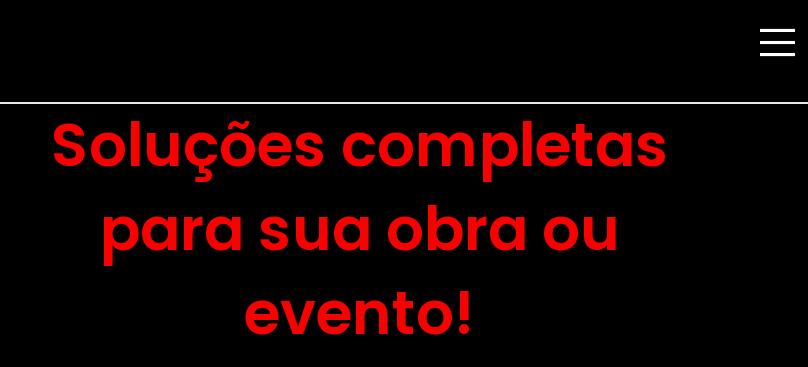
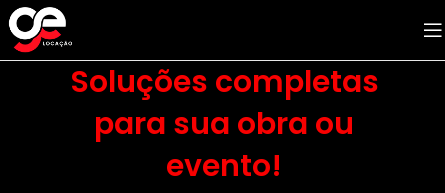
none -> [8,6,73,53] [image]

